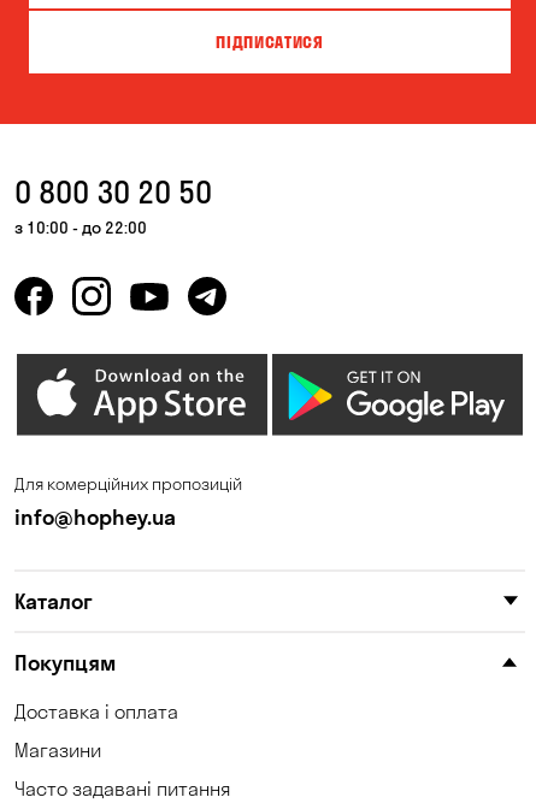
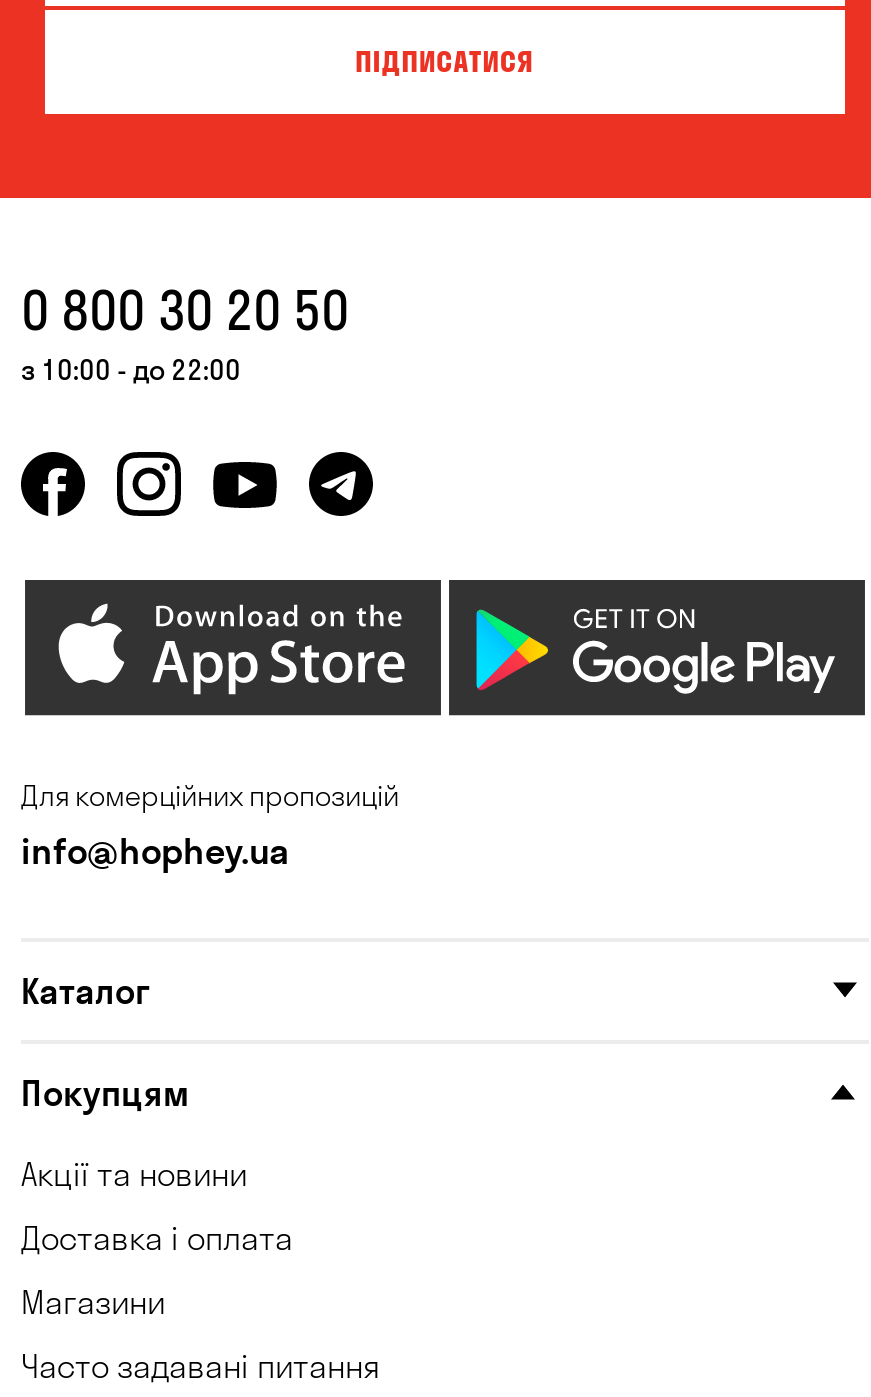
none -> [21,1153,247,1193] Акції та новини

